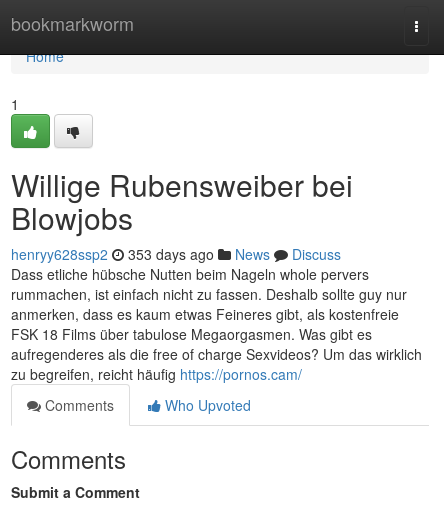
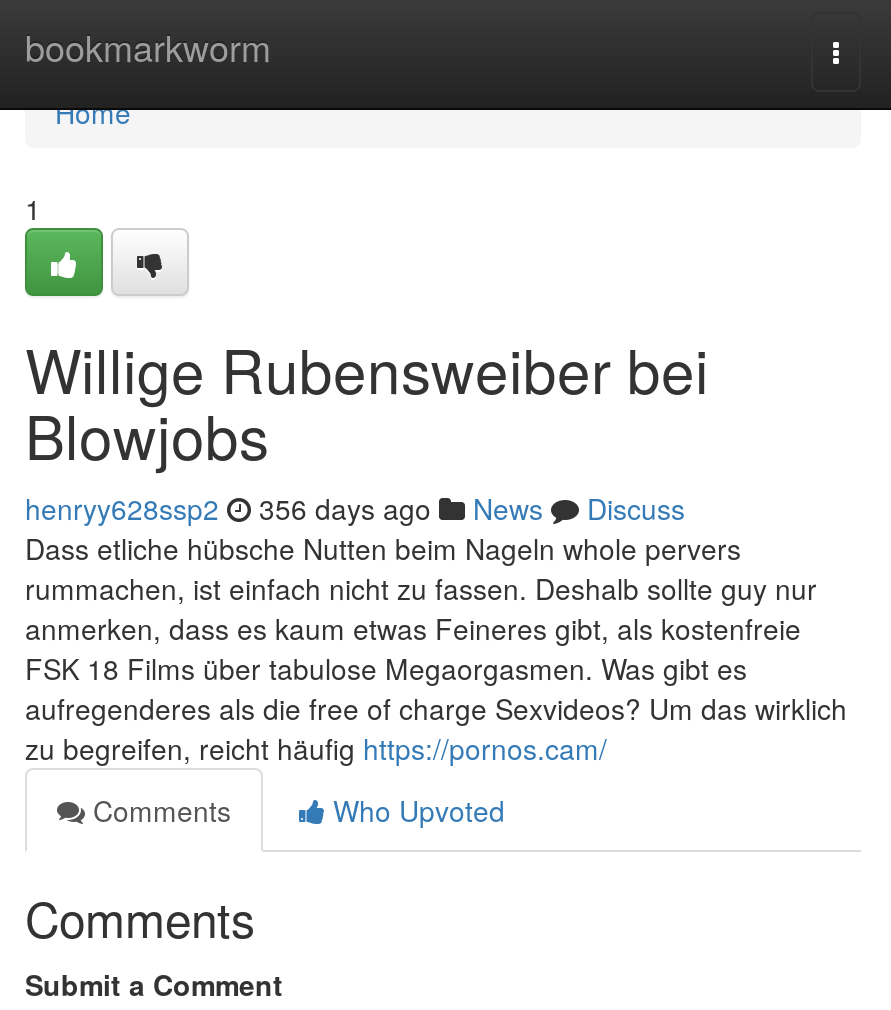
[11,244,341,264] henryy628ssp2 353 days ago News Discuss -> [25,488,685,528] henryy628ssp2 356 days ago News Discuss

